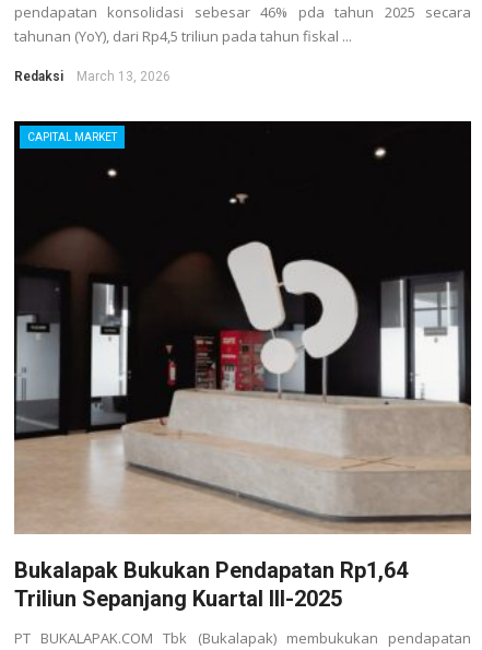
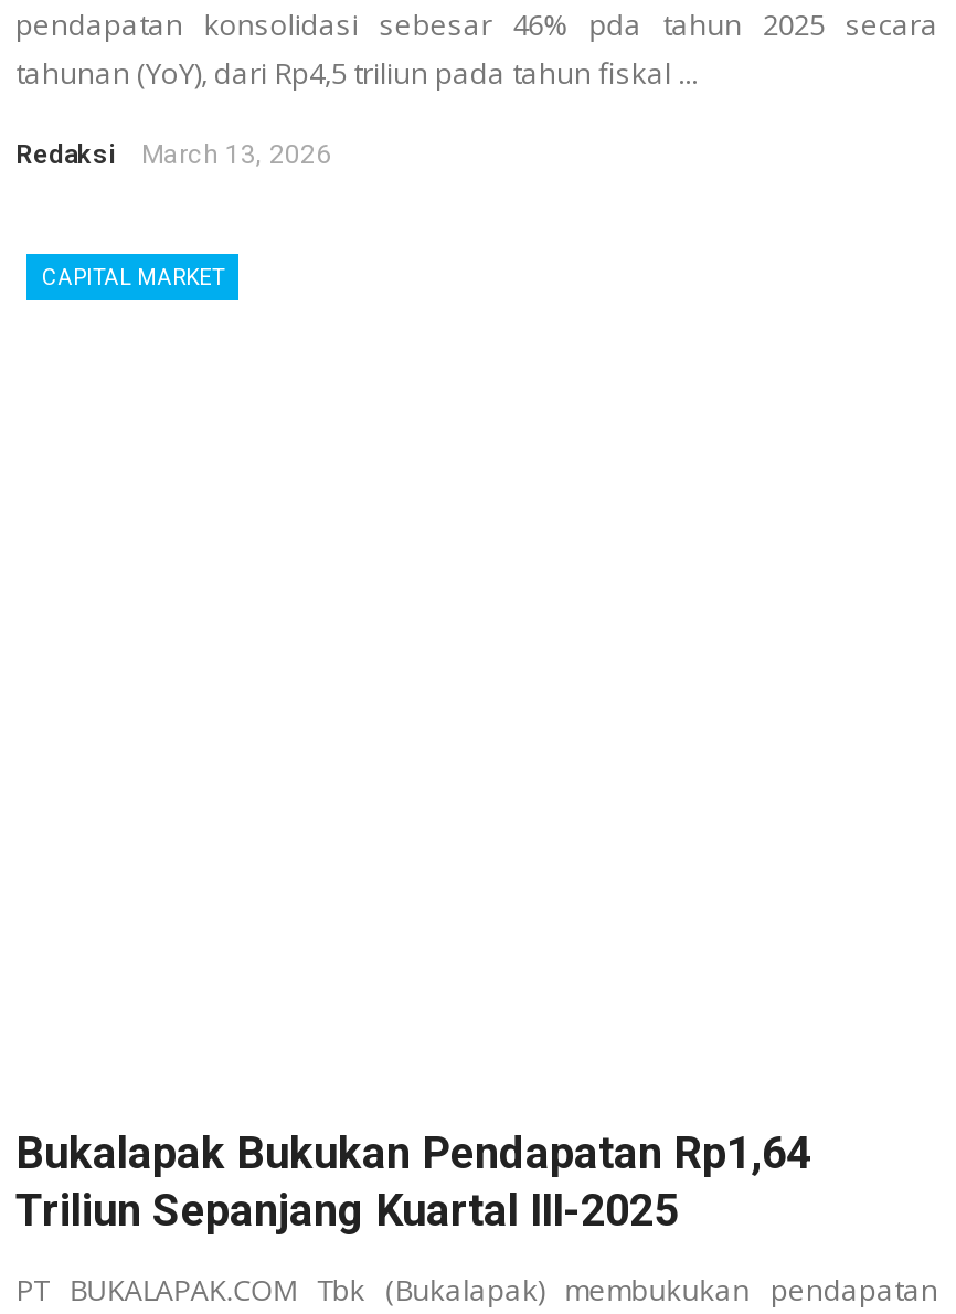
[13,120,472,535] [image] -> none

